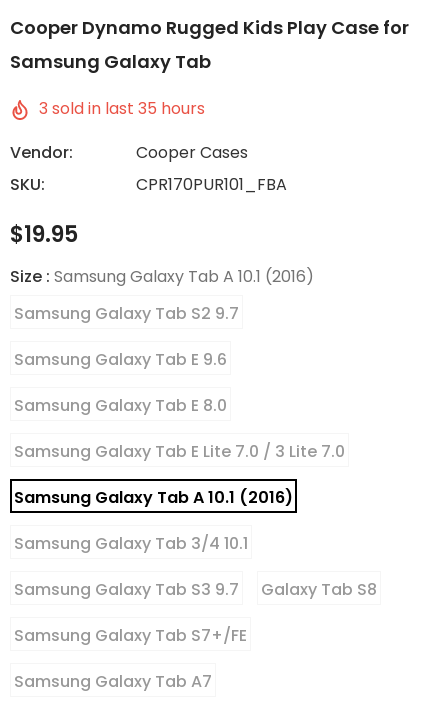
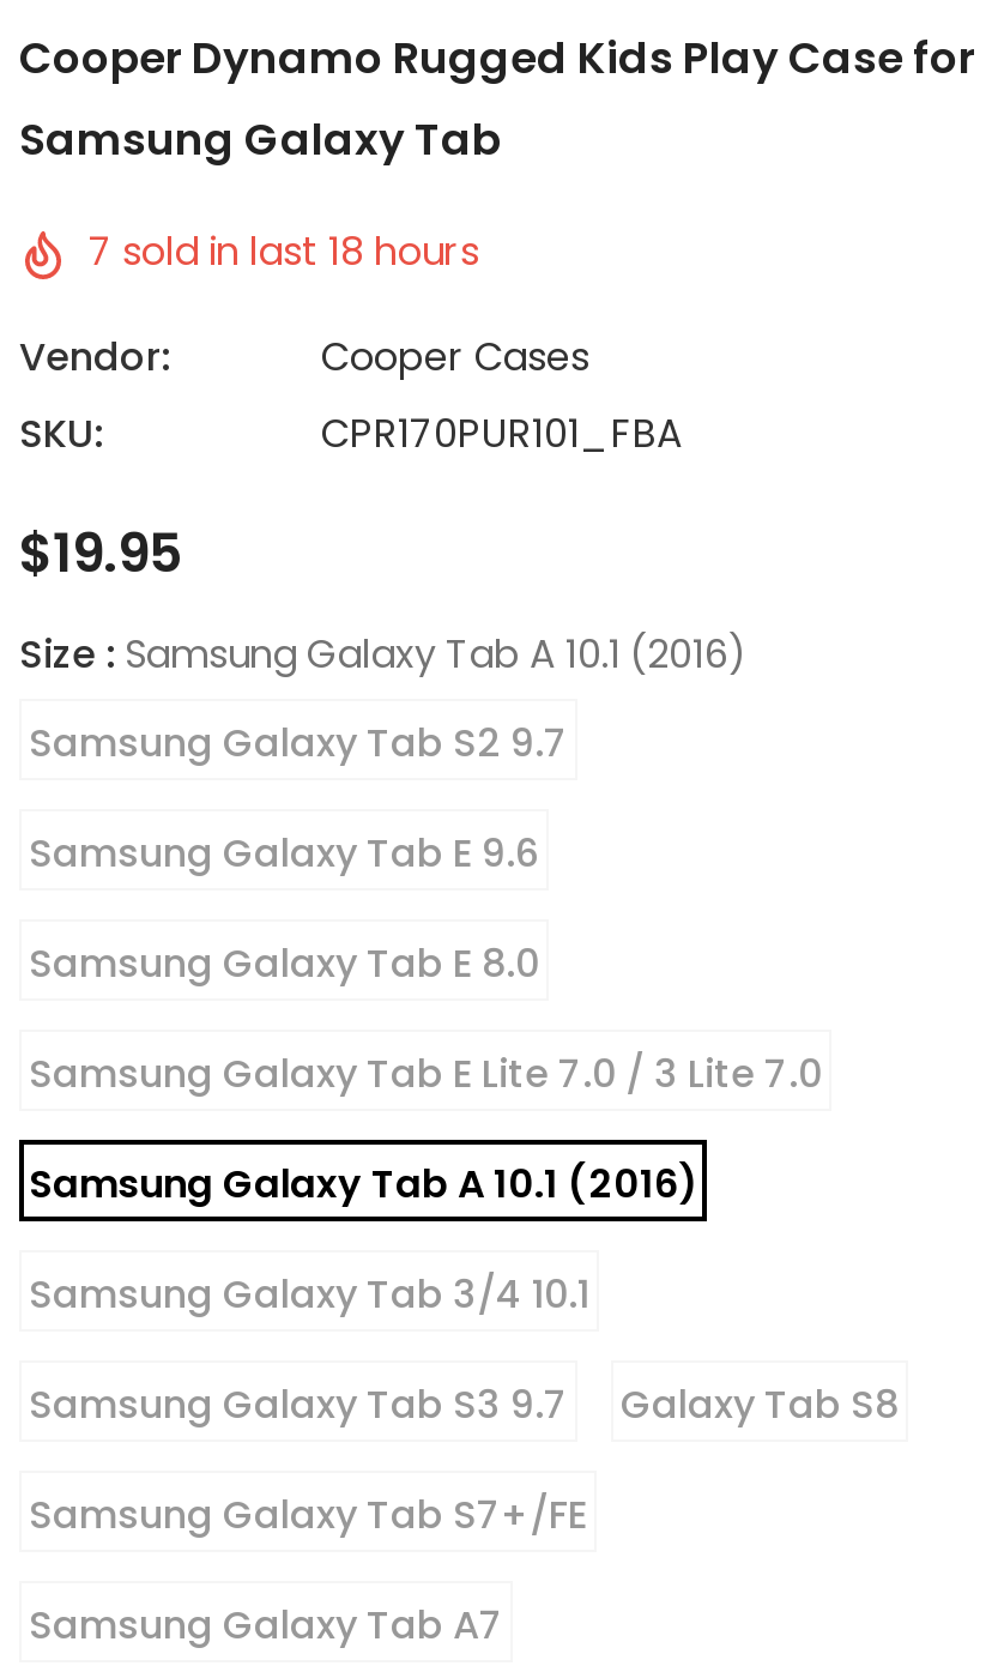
[39,97,205,120] 3 sold in last 35 hours -> [89,224,479,279] 7 sold in last 18 hours

